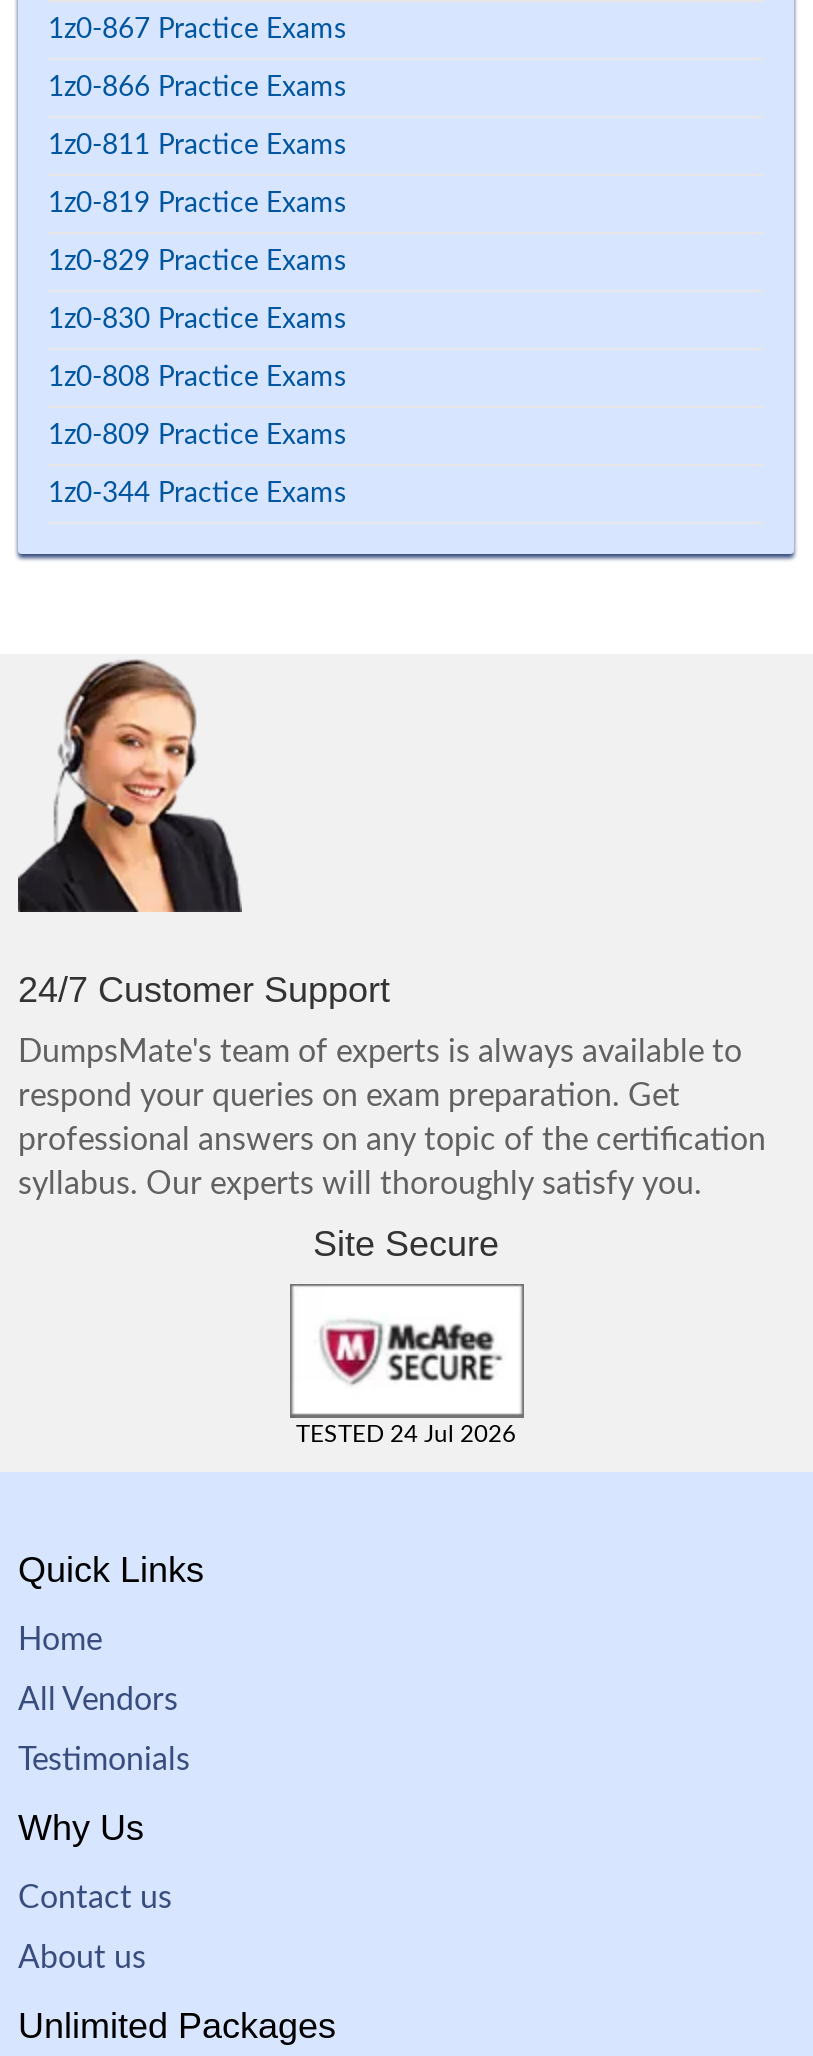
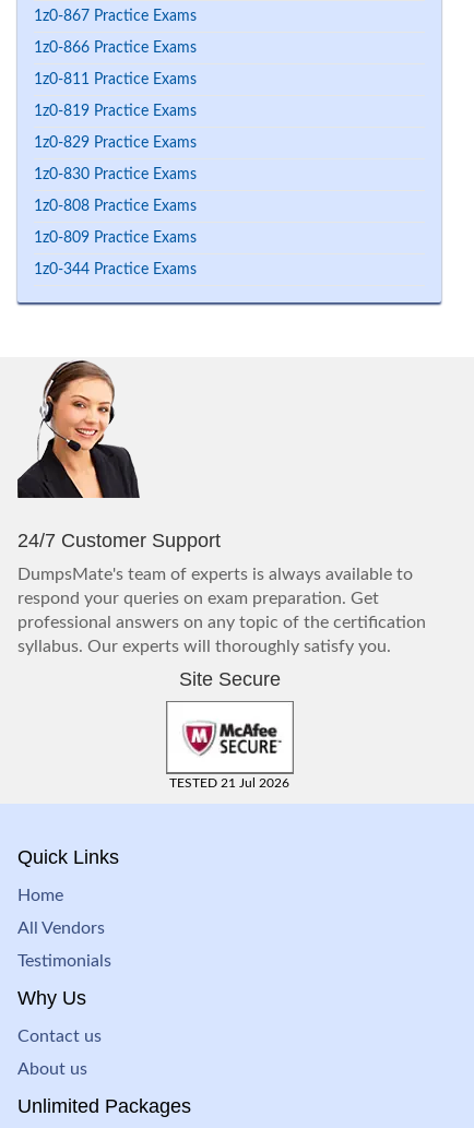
[296,1422,516,1446] TESTED 24 Jul 2026 -> [169,776,289,789] TESTED 21 Jul 2026

